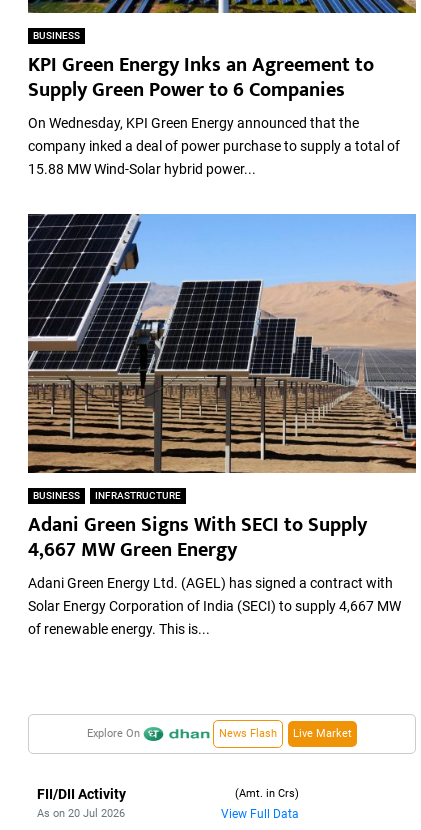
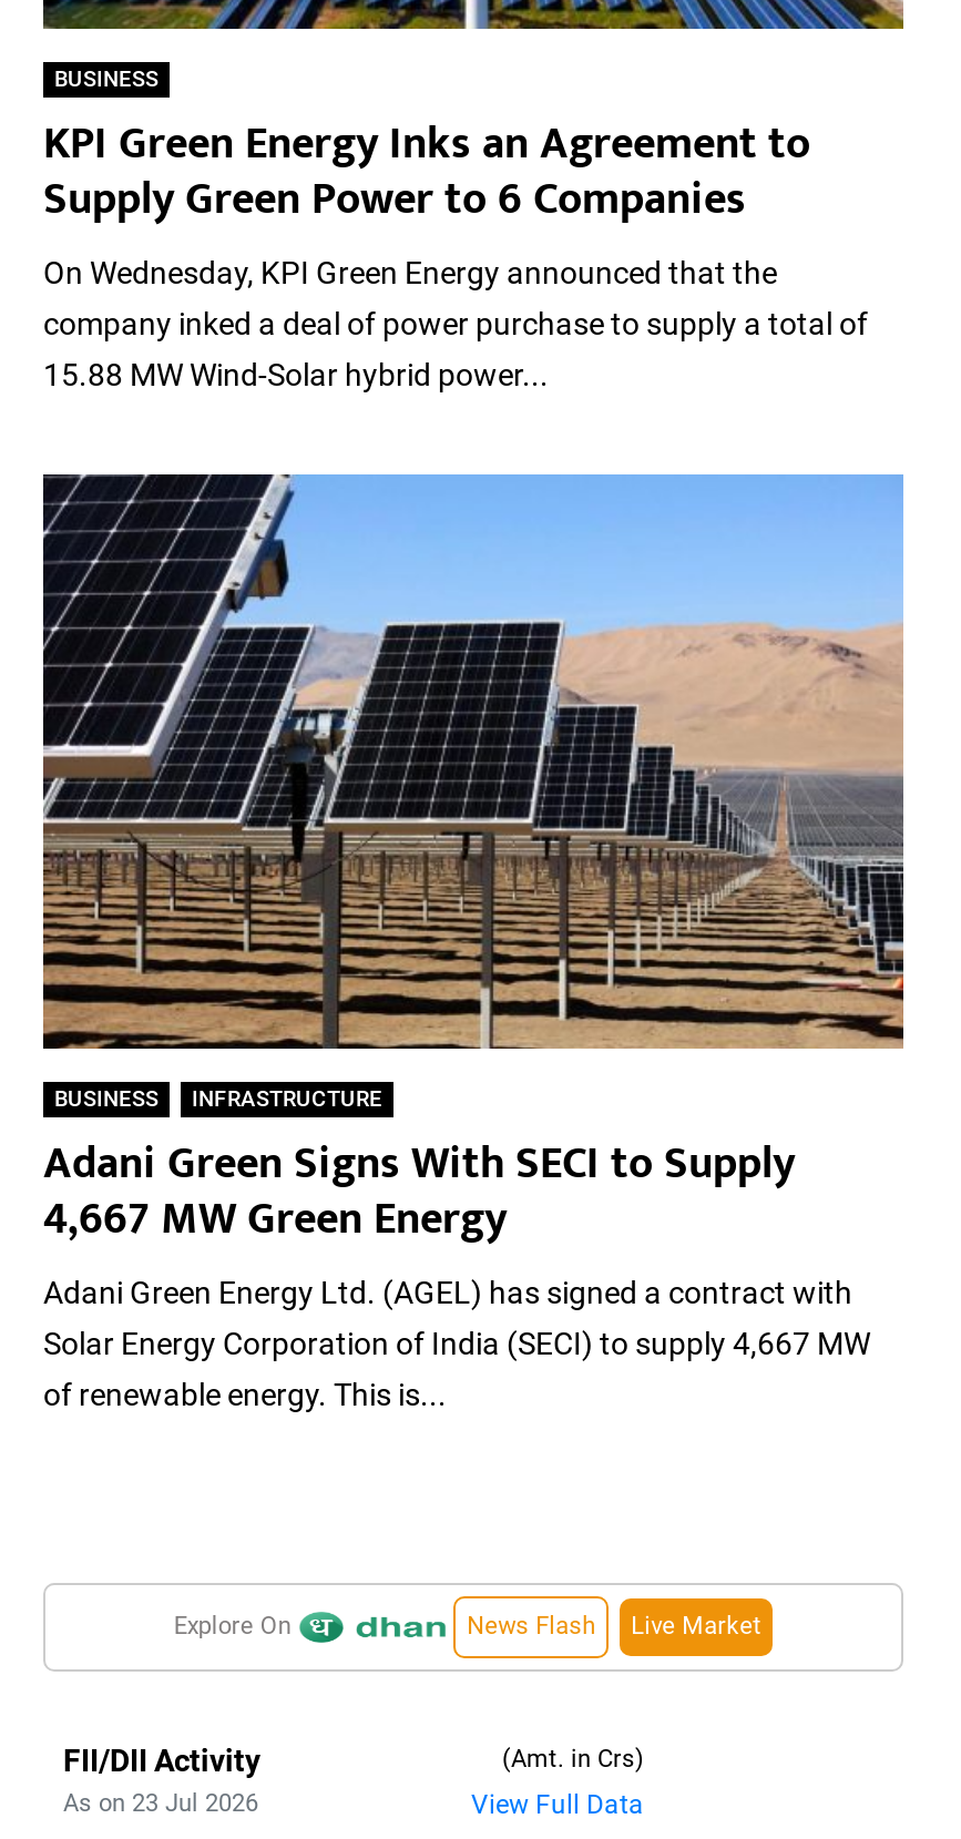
[37,807,125,820] As on 20 Jul 2026 -> [63,1789,258,1818] As on 23 Jul 2026

